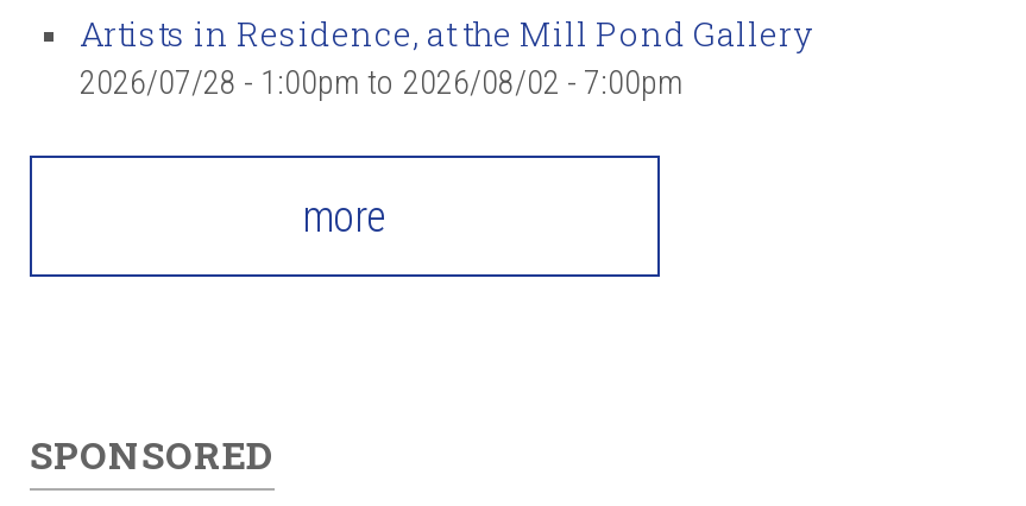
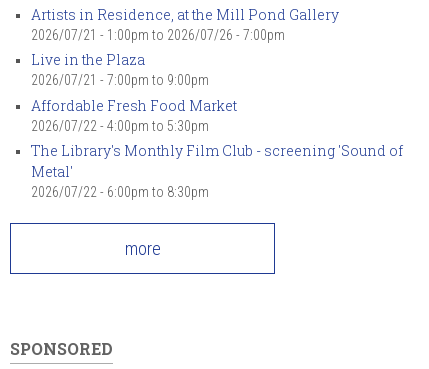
[80,63,684,101] 2026/07/28 - 1:00pm to 2026/08/02 - 7:00pm -> [31,26,403,200] 2026/07/21 - 1:00pm to 2026/07/26 - 7:00pm | Live in the Plaza | 2026/07/21 - 7:00pm to 9:00pm | Affordable Fresh Food Market | 2026/07/22 - 4:00pm to 5:30pm | The Library's Monthly Film Club - screening 'Sound of | Metal' | 2026/07/22 - 6:00pm to 8:30pm

